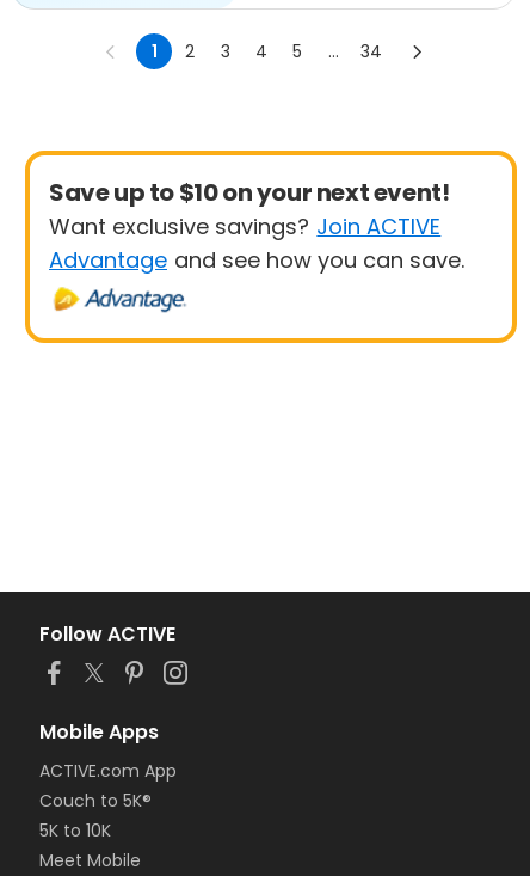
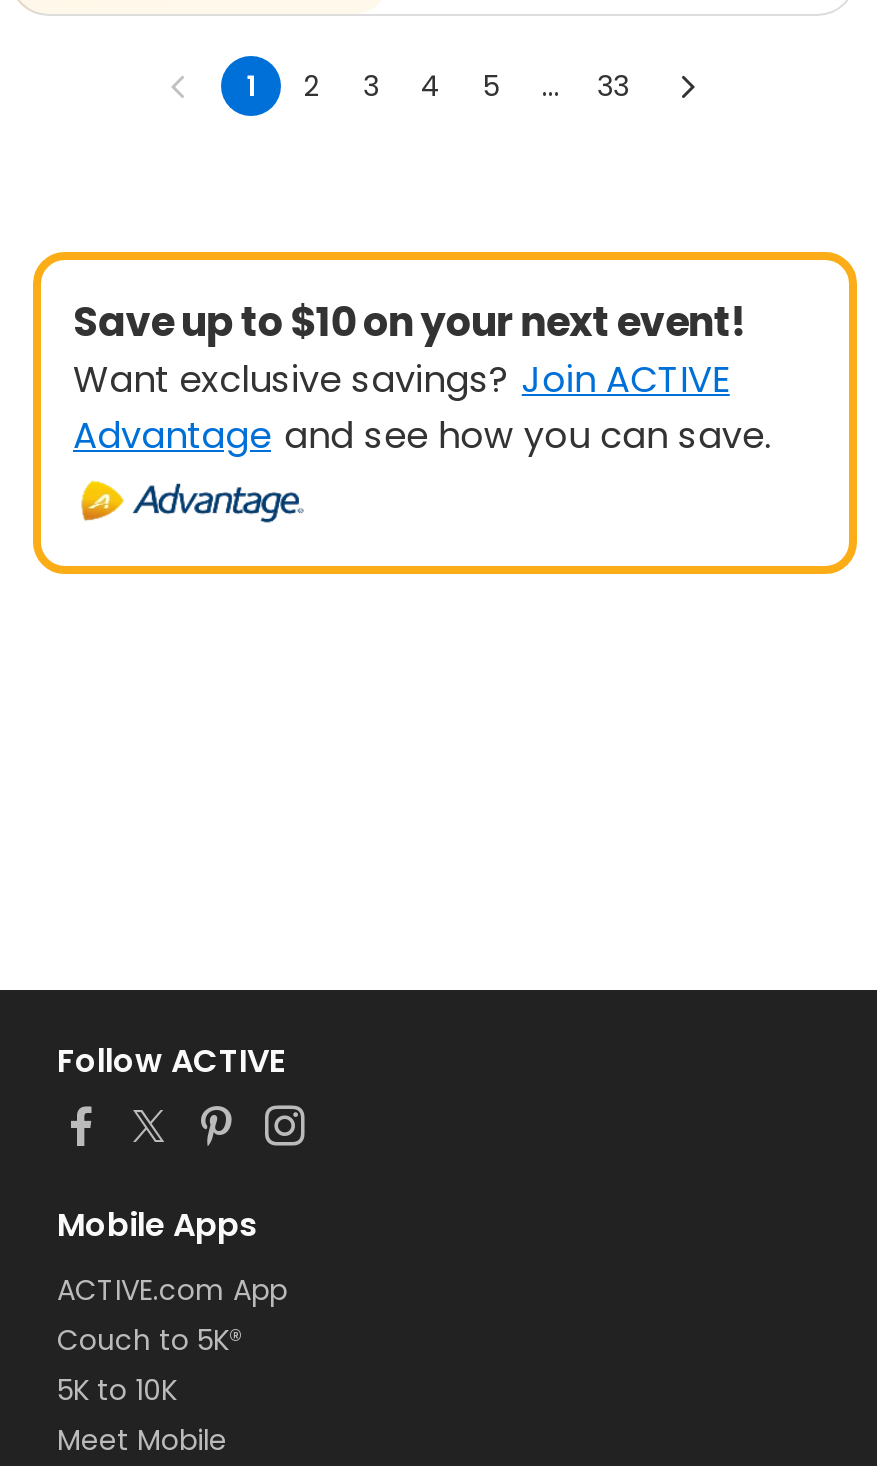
[360,39,382,63] 34 -> [597,66,629,106] 33

